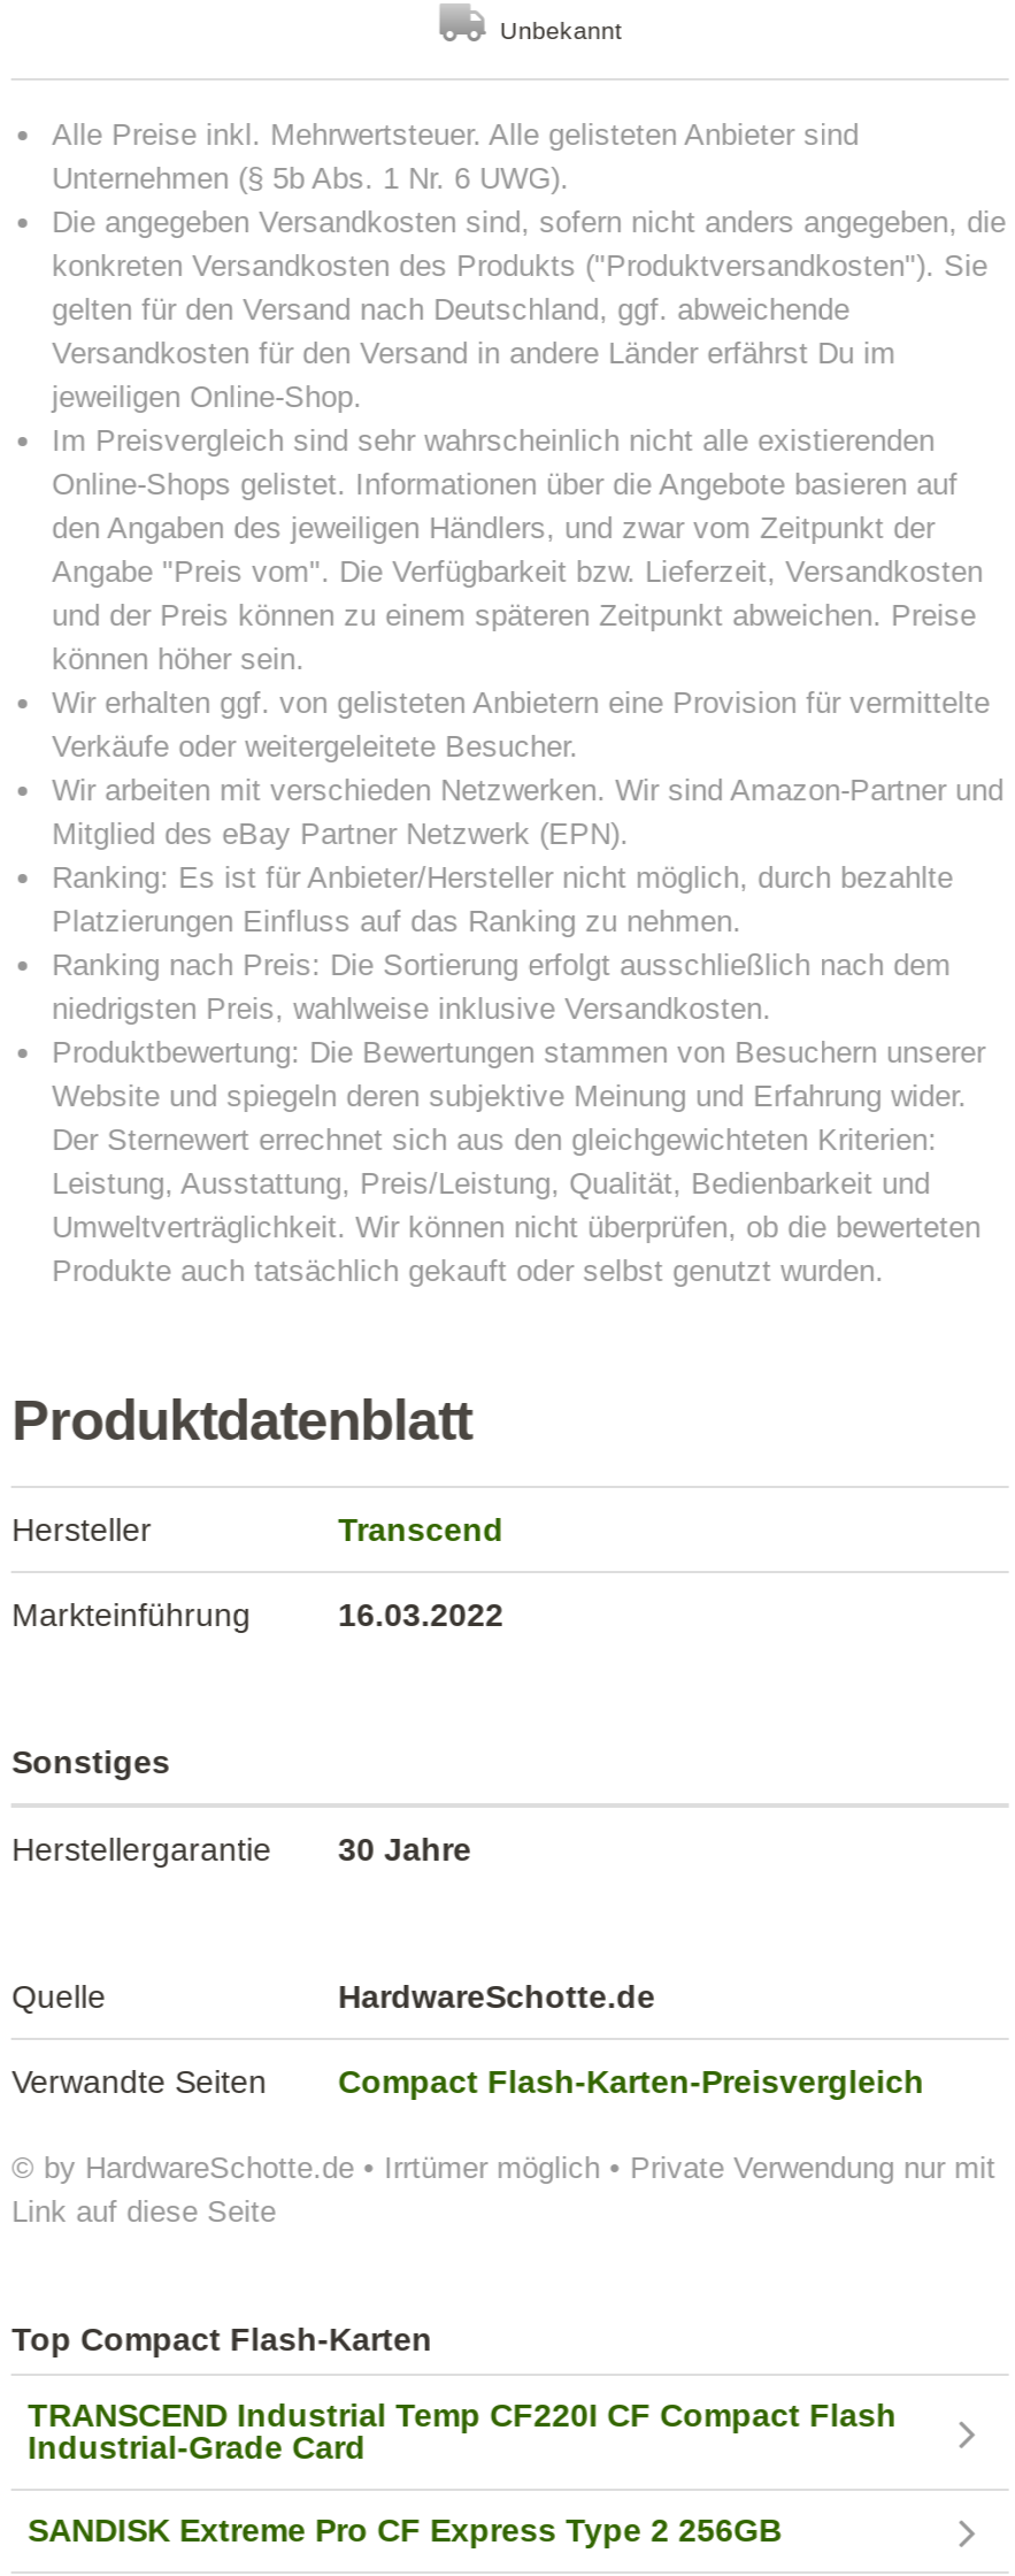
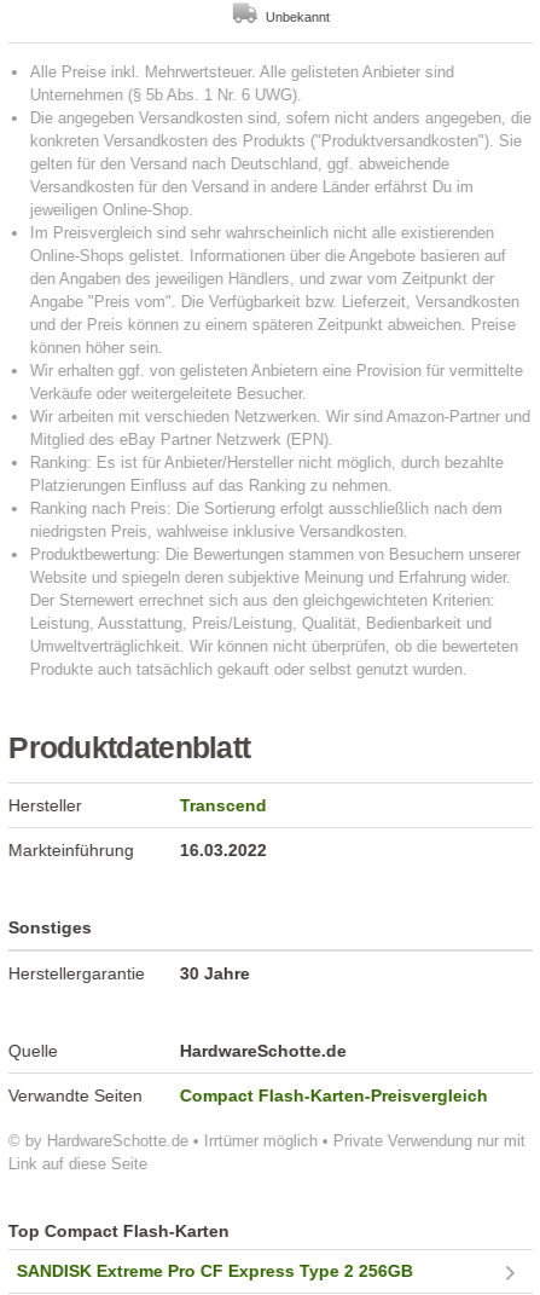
[28,2398,897,2467] TRANSCEND Industrial Temp CF220I CF Compact Flash | Industrial-Grade Card -> none

